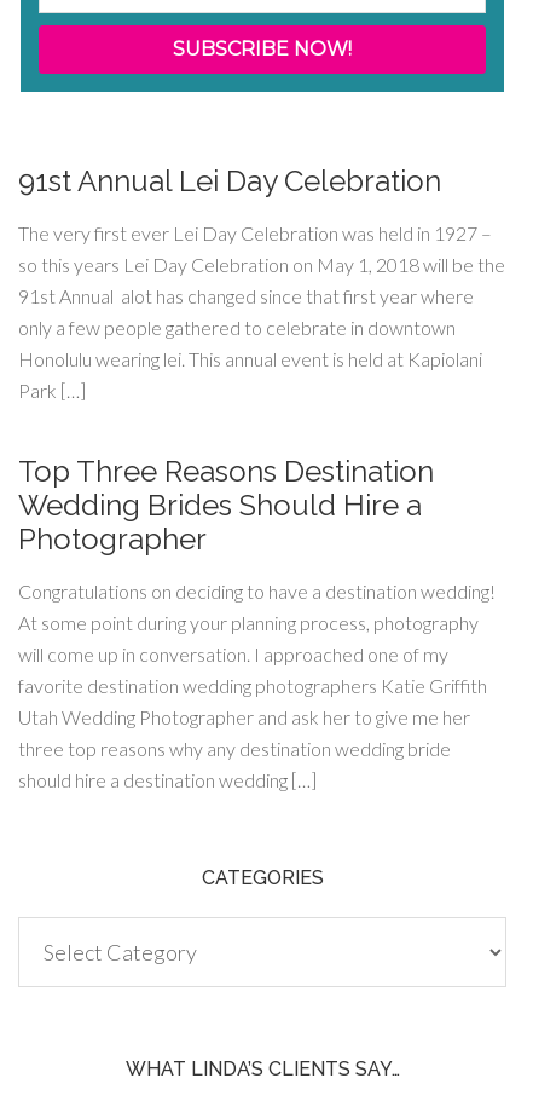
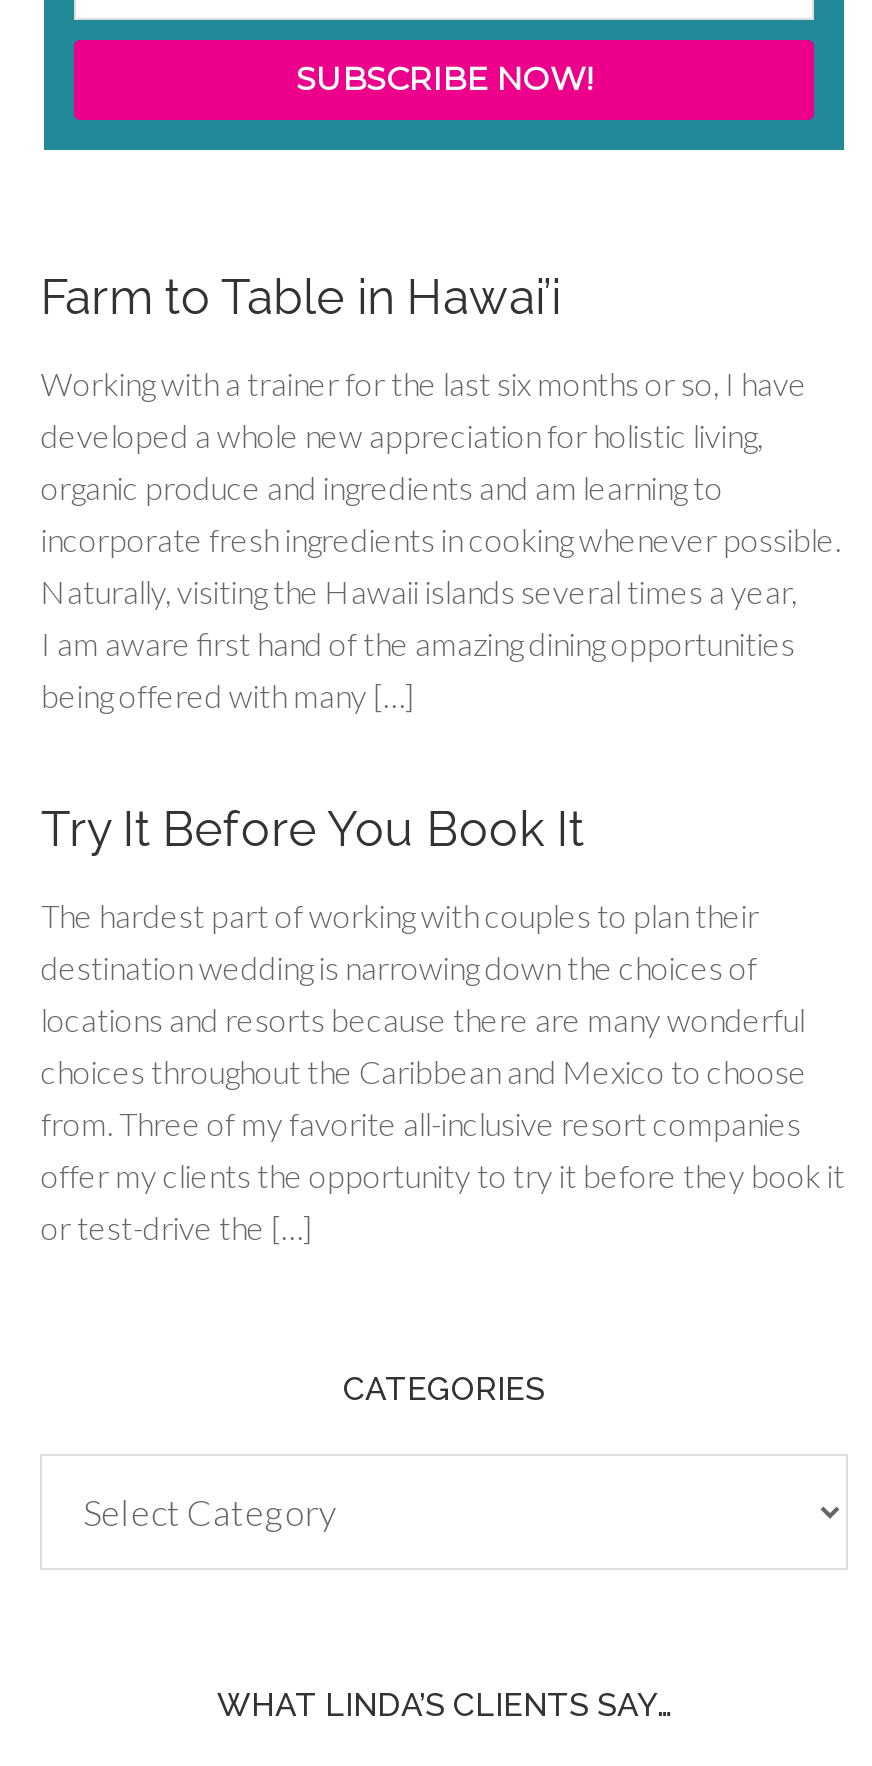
[19,163,442,198] 91st Annual Lei Day Celebration -> [41,267,561,325] Farm to Table in Hawai’i
[19,221,506,401] The very first ever Lei Day Celebration was held in 1927 – | so this years Lei Day Celebration on May 1, 2018 will be the | 91st Annual alot has changed since that first year where | only a few people gathered to celebrate in downtown | Honolulu wearing lei. This annual event is held at Kapiolani | Park […] -> [41,363,847,713] Working with a trainer for the last six months or so, I have | developed a whole new appreciation for holistic living, | organic produce and ingredients and am learning to | incorporate fresh ingredients in cooking whenever possible. | Naturally, visiting the Hawaii islands several times a year, | I am aware first hand of the amazing dining opportunities | being offered with many […]
[19,453,434,556] Top Three Reasons Destination | Wedding Brides Should Hire a | Photographer -> [41,799,585,857] Try It Before You Book It
[19,579,496,791] Congratulations on deciding to have a destination wedding! | At some point during your planning process, photography | will come up in conversation. I approached one of my | favorite destination wedding photographers Katie Griffith | Utah Wedding Photographer and ask her to give me her | three top reasons why any destination wedding bride | should hire a destination wedding […] -> [41,895,845,1245] The hardest part of working with couples to plan their | destination wedding is narrowing down the choices of | locations and resorts because there are many wonderful | choices throughout the Caribbean and Mexico to choose | from. Three of my favorite all-inclusive resort companies | offer my clients the opportunity to try it before they book it | or test-drive the […]

